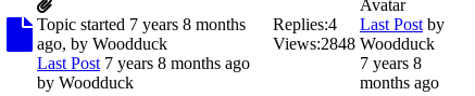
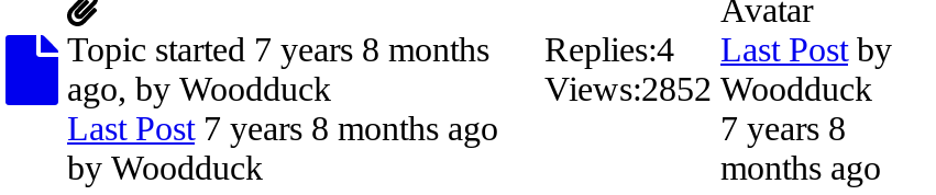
[273,34,435,53] Views:2848 Woodduck -> [544,70,872,107] Views:2852 Woodduck

